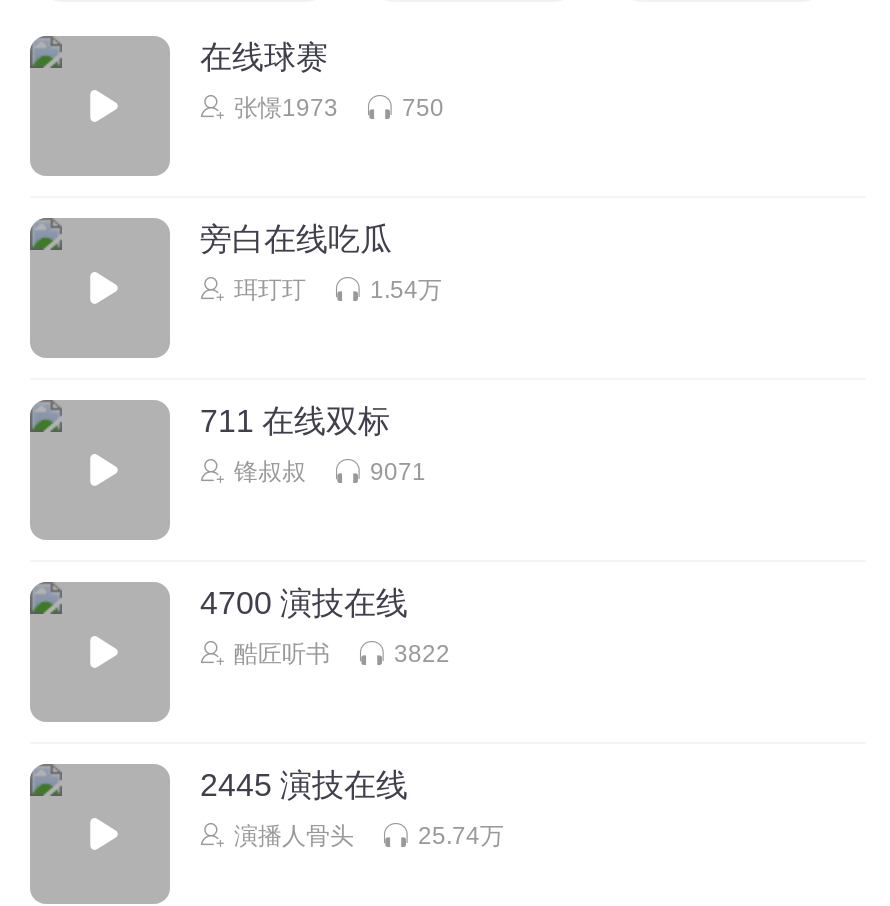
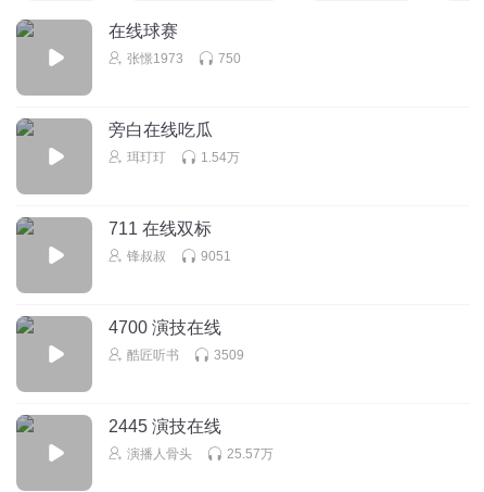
[370,458,426,486] 9071 -> [201,248,231,264] 9051
[394,640,450,668] 3822 -> [214,347,244,363] 3509
[418,822,504,850] 25.74万 -> [227,446,273,461] 25.57万

